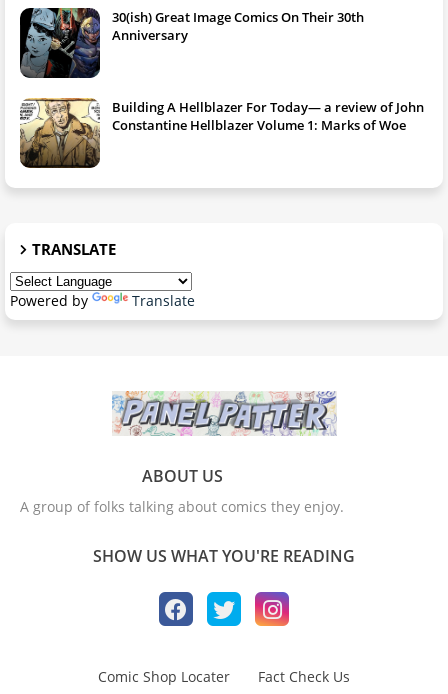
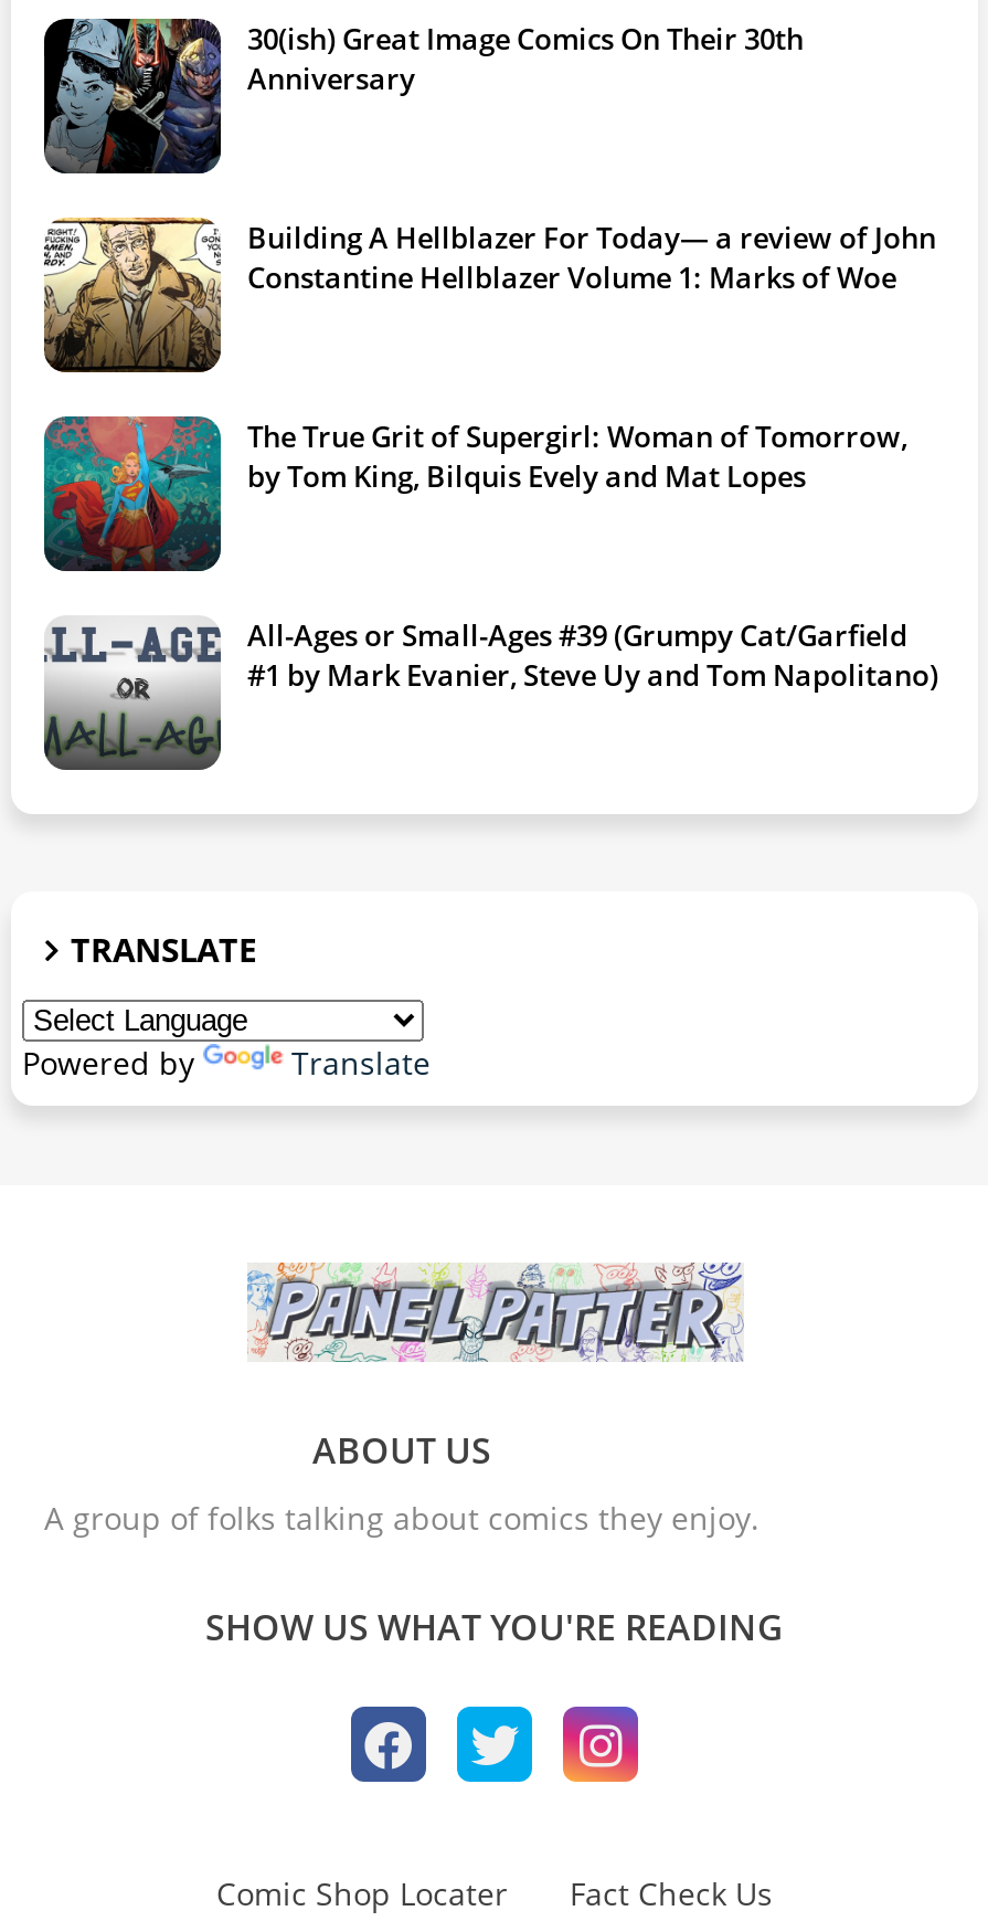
none -> [42,414,907,571] [image] | The True Grit of Supergirl: Woman of Tomorrow, | by Tom King, Bilquis Evely and Mat Lopes
none -> [44,616,938,770] [image] | All-Ages or Small-Ages #39 (Grumpy Cat/Garfield | #1 by Mark Evanier, Steve Uy and Tom Napolitano)

